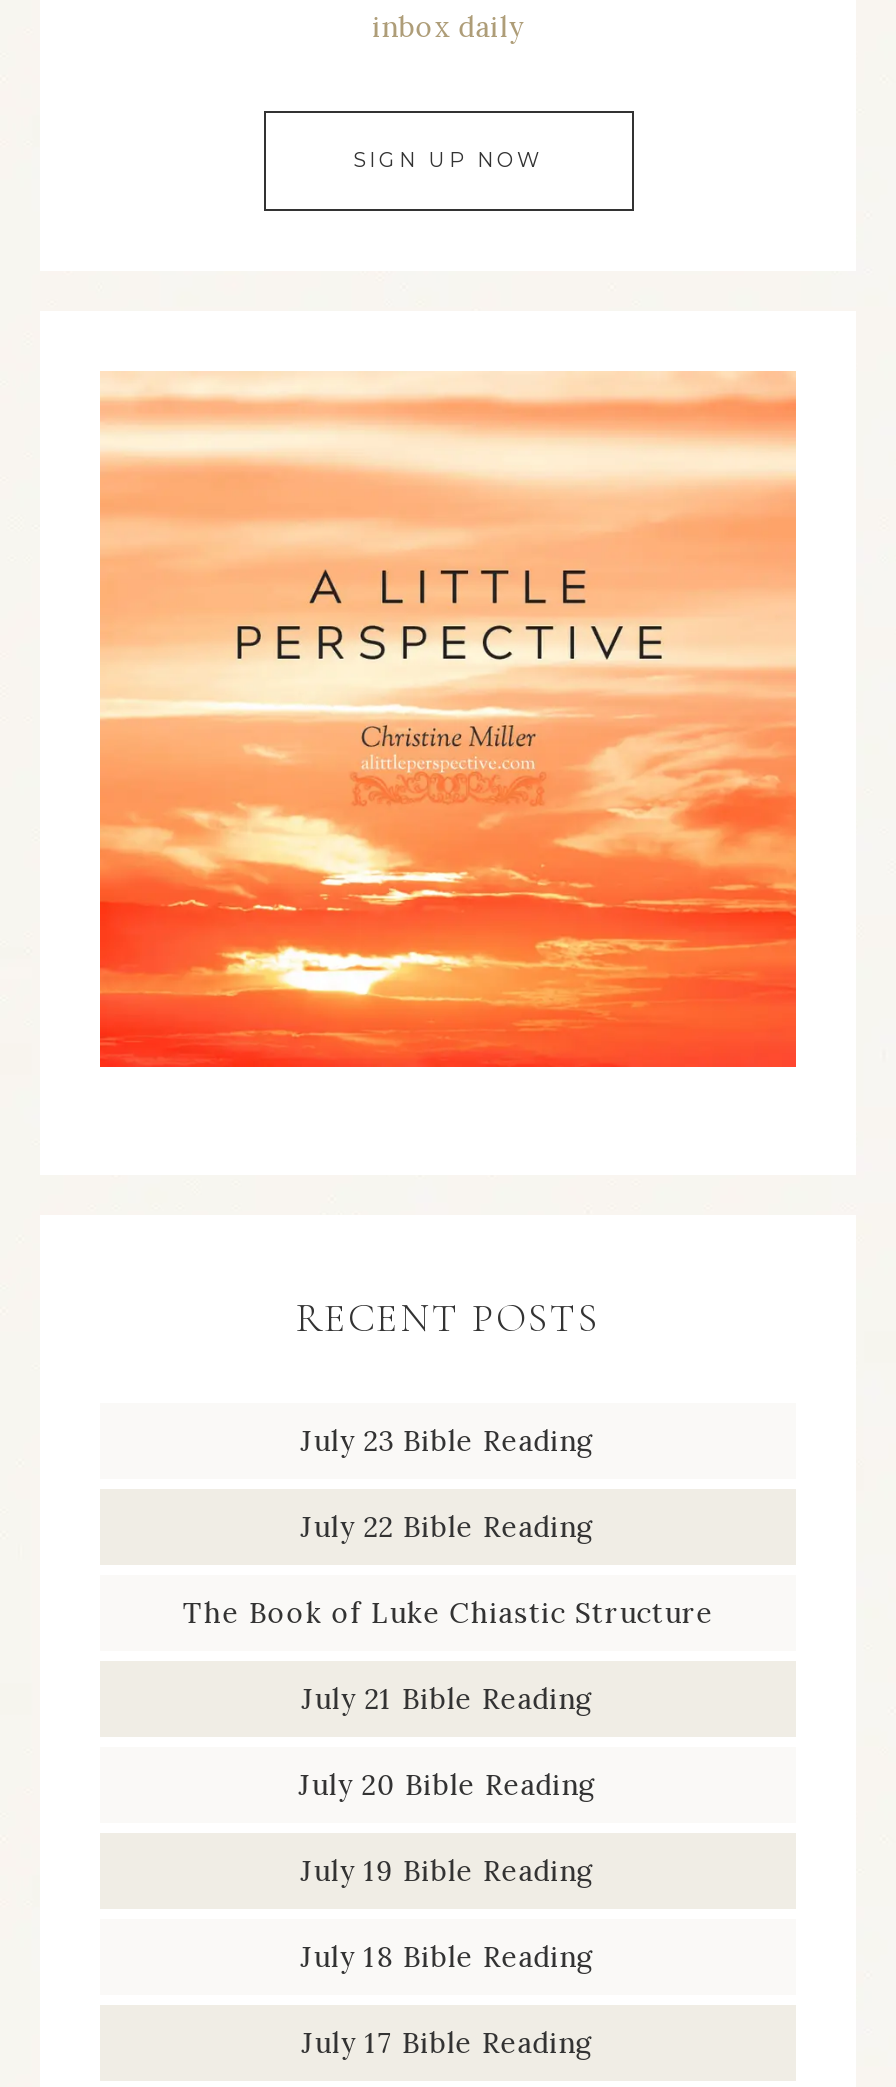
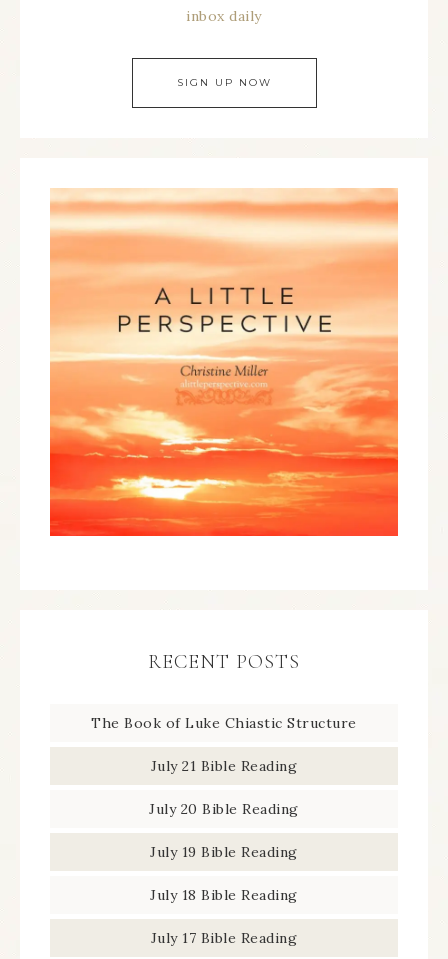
[300,1423,596,1545] July 23 Bible Reading | July 22 Bible Reading -> none

